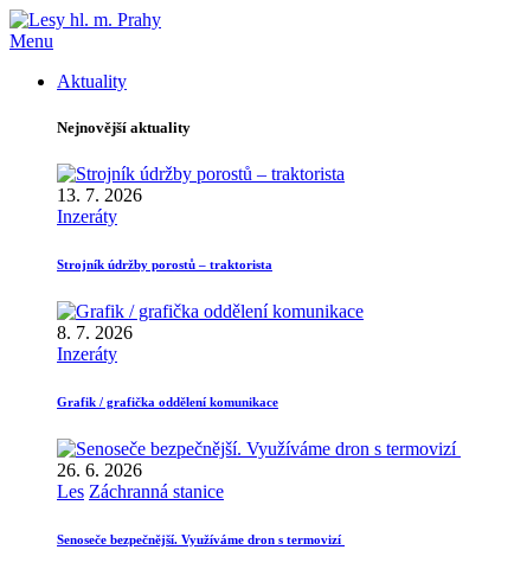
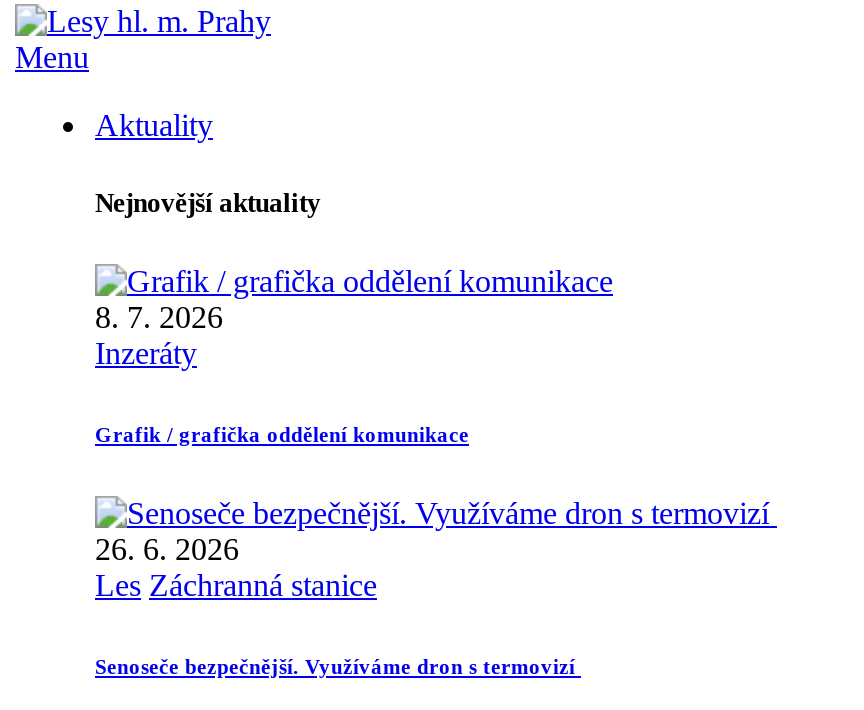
[57,185,272,272] 13. 7. 2026 | Inzeráty | Strojník údržby porostů – traktorista -> none

